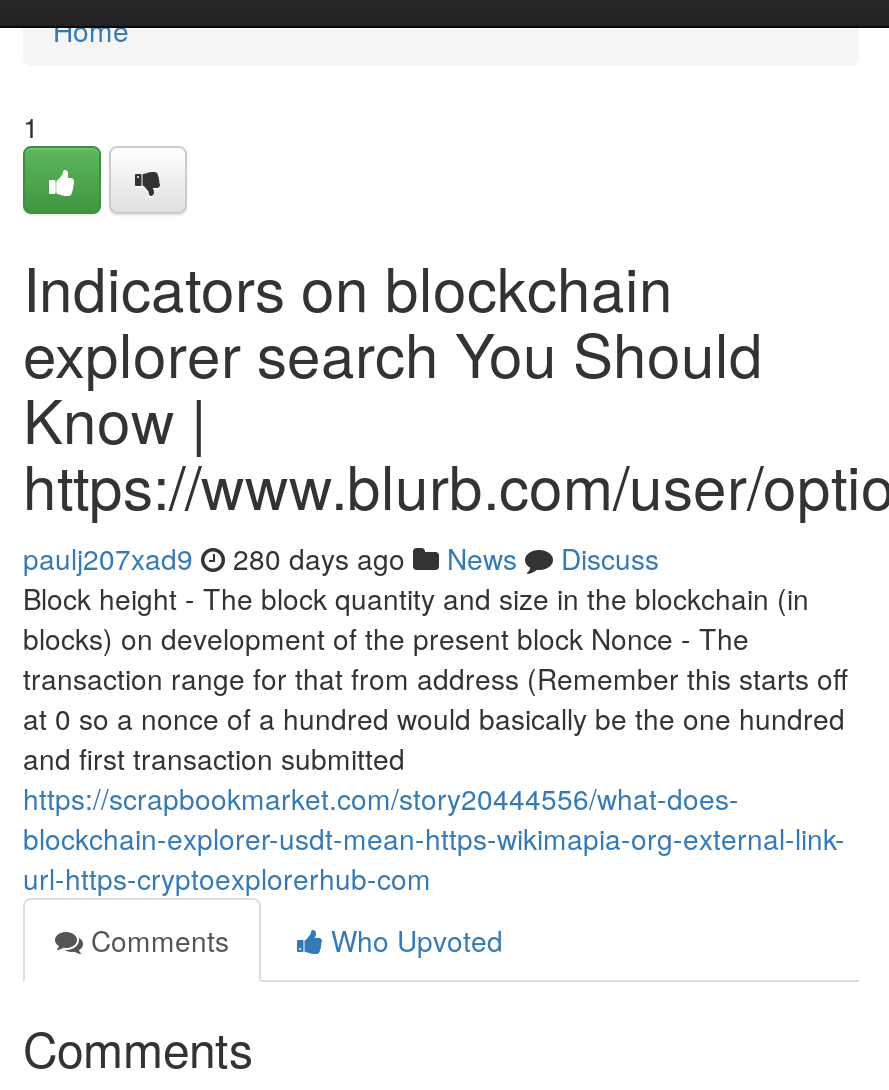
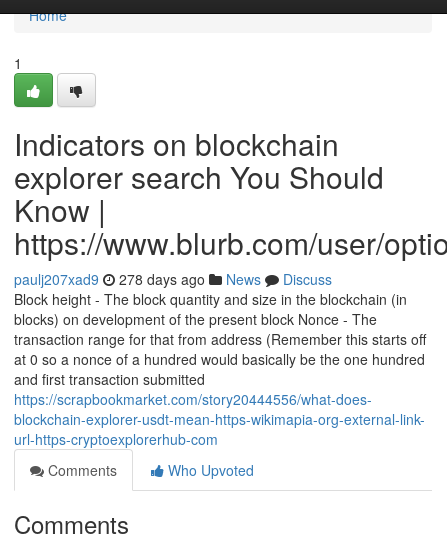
[23,538,659,578] paulj207xad9 280 days ago News Discuss -> [14,269,332,289] paulj207xad9 278 days ago News Discuss

